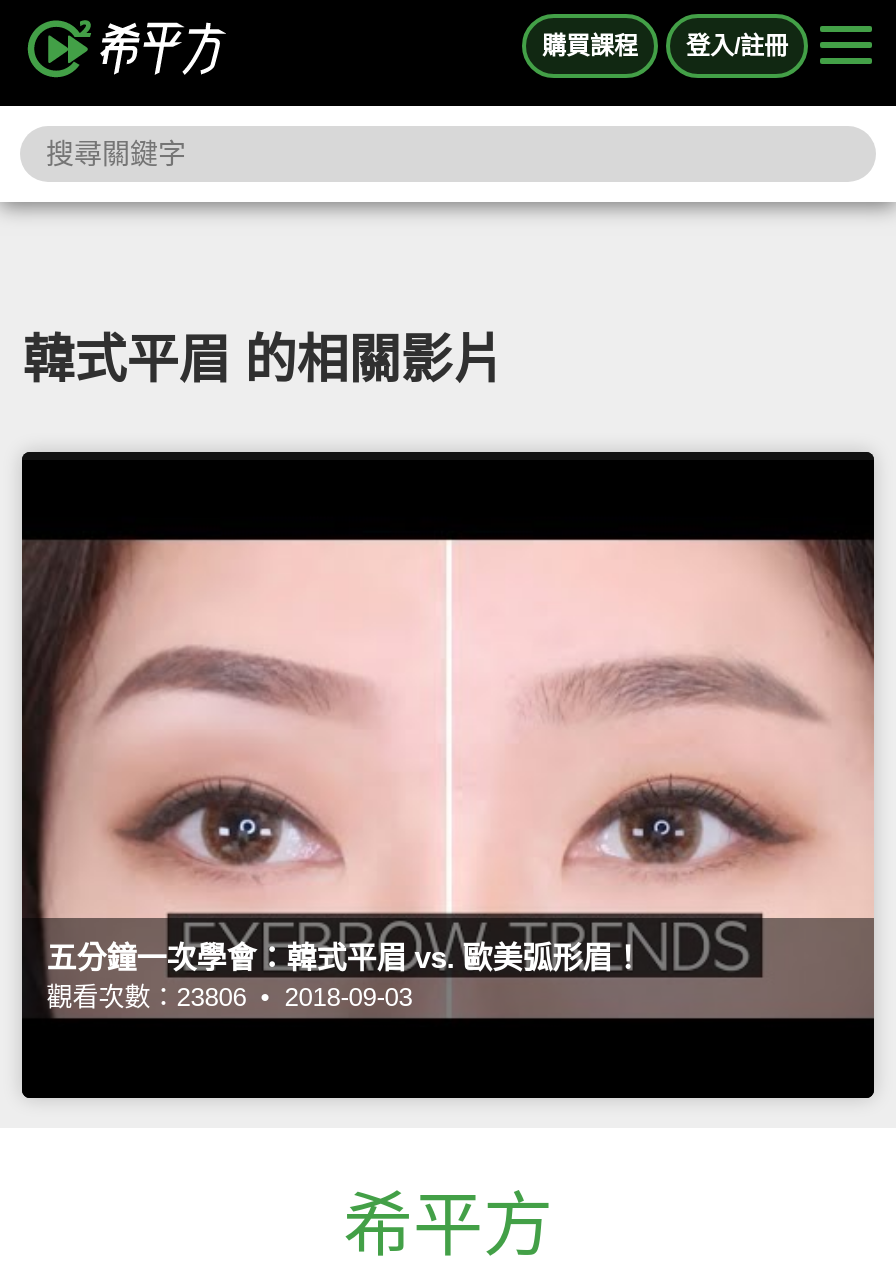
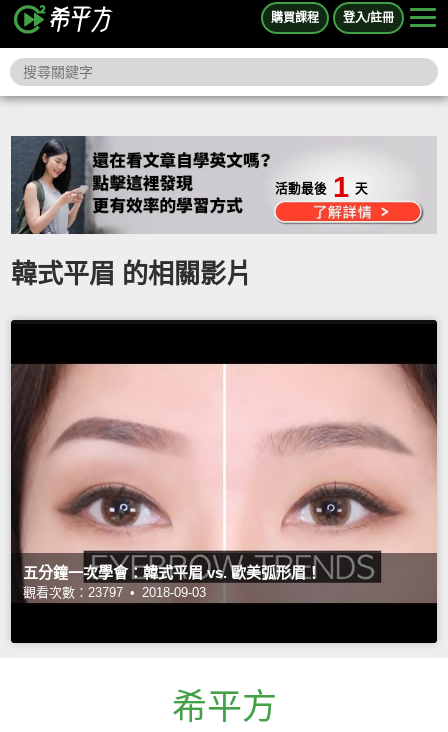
none -> [275,171,368,203] 活動最後 1 天
[46,982,412,1012] 觀看次數：23806 • 2018-09-03 -> [23,585,206,600] 觀看次數：23797 • 2018-09-03

